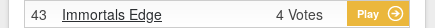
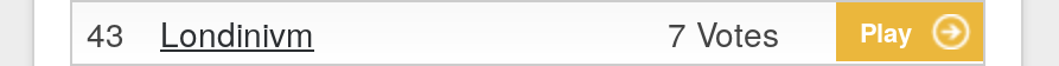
[62,4,323,24] Immortals Edge | 4 Votes -> [160,9,779,57] Londinivm | 7 Votes

